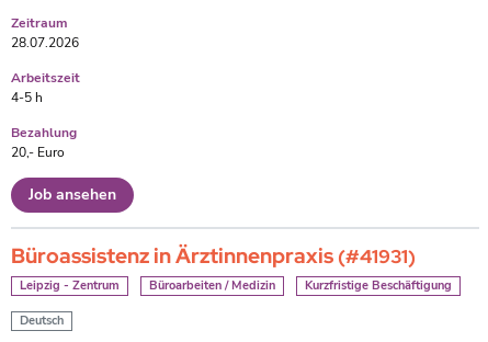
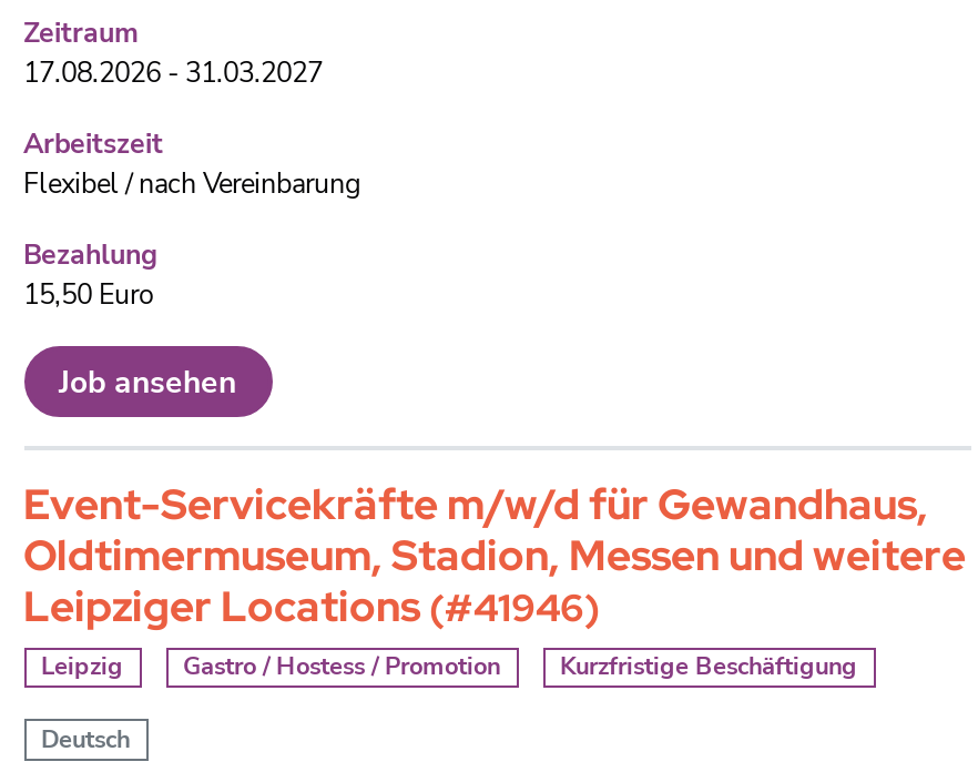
[10,34,78,51] 28.07.2026 -> [23,56,323,91] 17.08.2026 - 31.03.2027
[10,88,42,106] 4-5 h -> [23,167,360,202] Flexibel / nach Vereinbarung
[10,143,64,161] 20,- Euro -> [23,278,154,313] 15,50 Euro
[10,241,415,293] Büroassistenz in Ärztinnenpraxis (#41931) | Leipzig - Zentrum | Büroarbeiten / Medizin -> [23,475,966,684] Event-Servicekräfte m/w/d für Gewandhaus, | Oldtimermuseum, Stadion, Messen und weitere | Leipziger Locations (#41946) | Leipzig | Gastro / Hostess / Promotion

